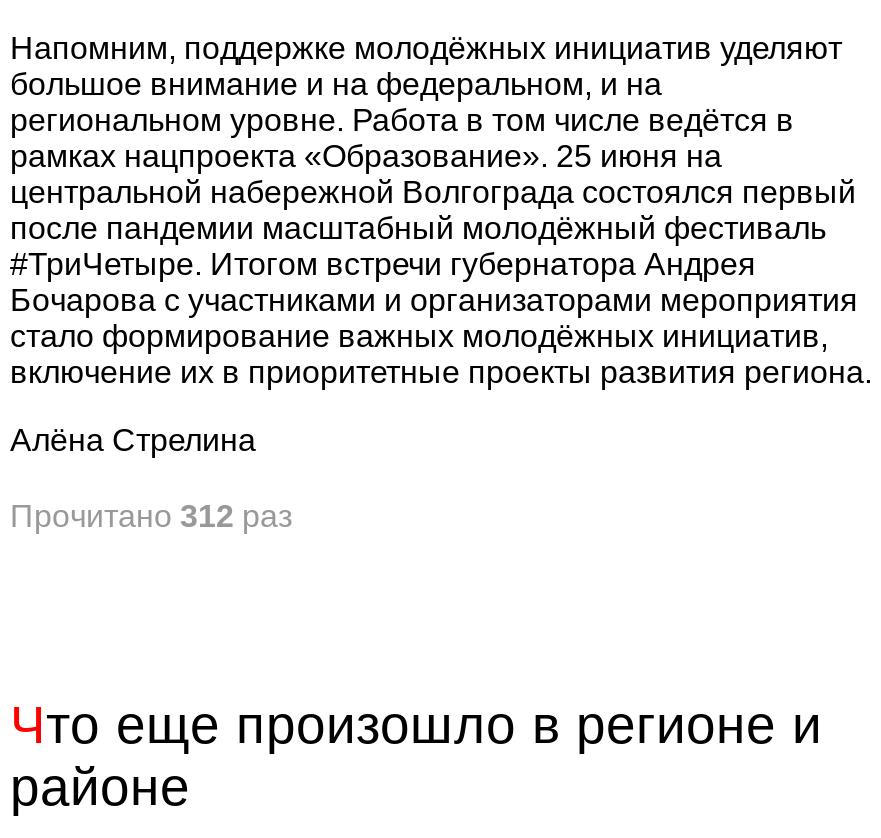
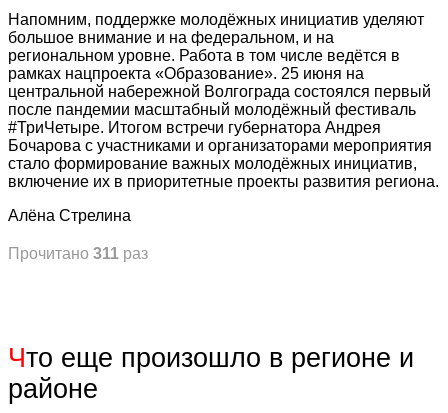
[10,499,292,533] Прочитано 312 раз -> [8,245,148,262] Прочитано 311 раз

